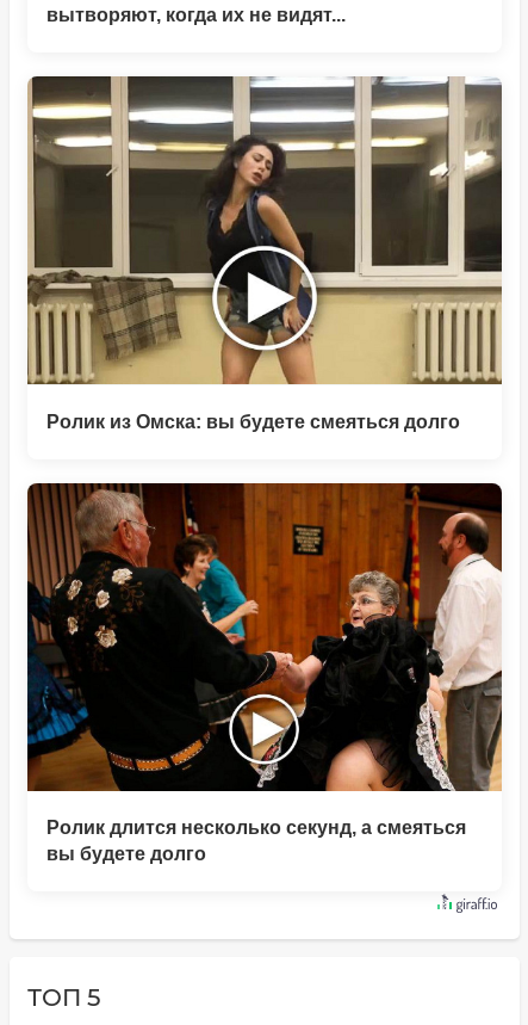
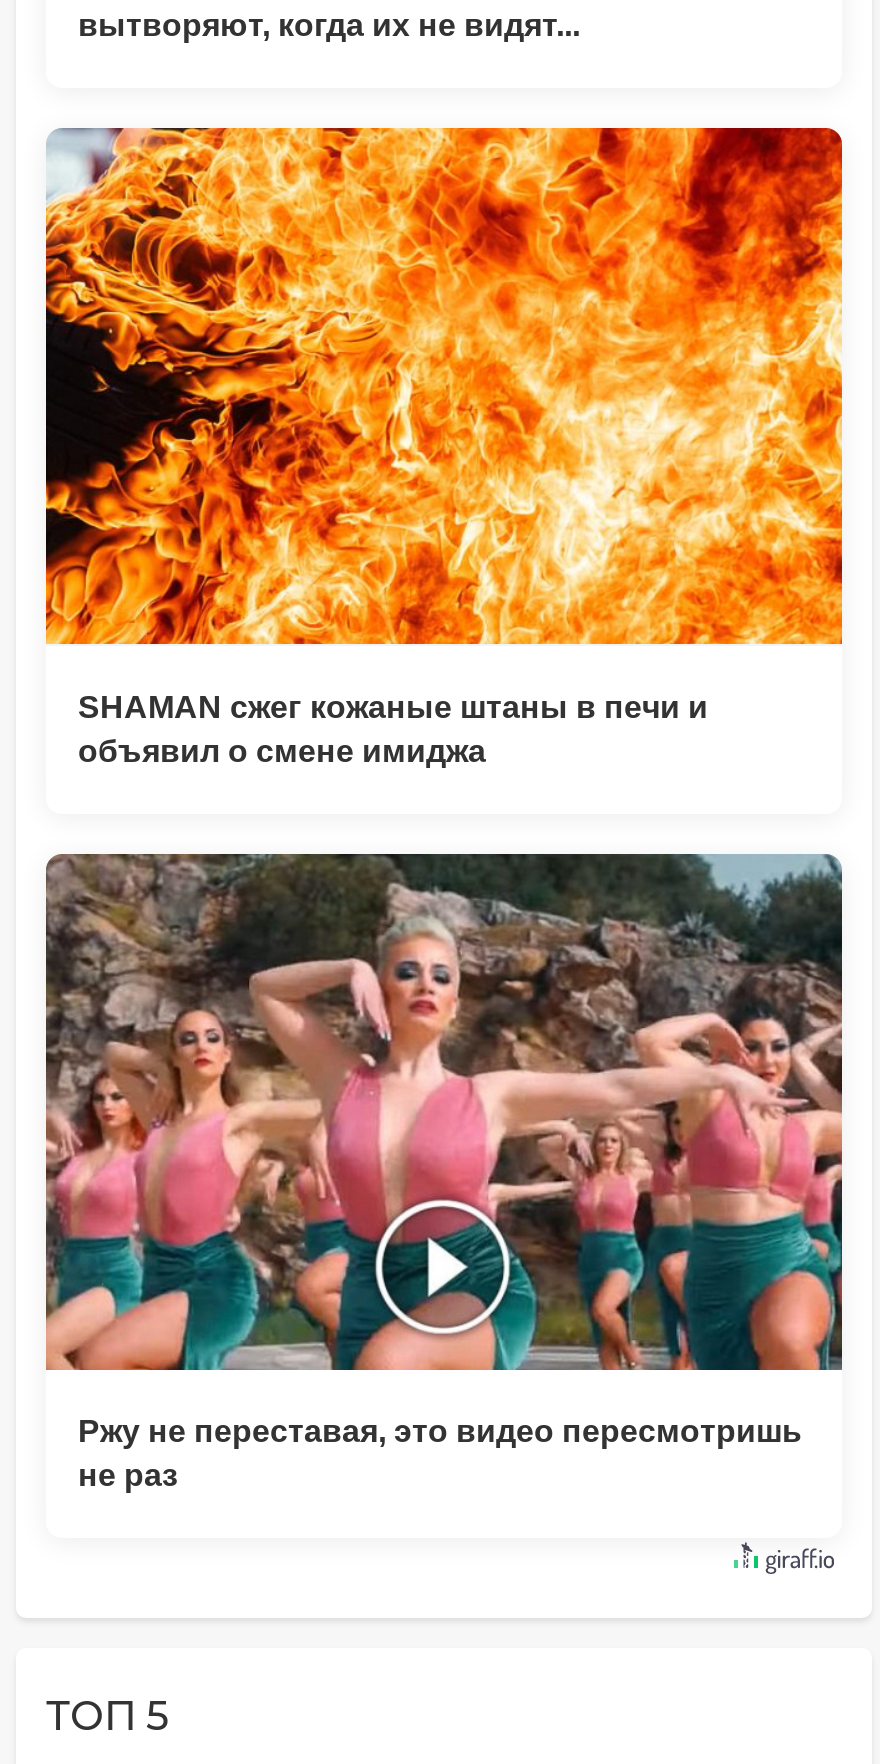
[26,75,503,431] [image] | Ролик из Омска: вы будете смеяться долго -> [44,126,844,767] [image] | SHAMAN сжег кожаные штаны в печи и | объявил о смене имиджа
[26,482,503,864] [image] | Ролик длится несколько секунд, а смеяться | вы будете долго -> [44,852,844,1493] [image] | Ржу не переставая, это видео пересмотришь | не раз

